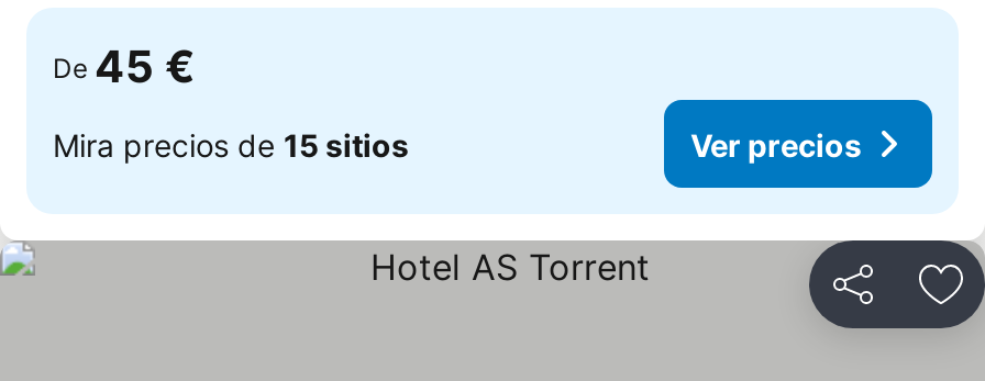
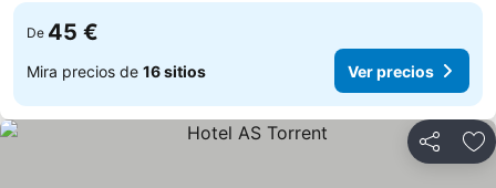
[53,125,409,163] Mira precios de 15 sitios -> [27,61,206,80] Mira precios de 16 sitios

